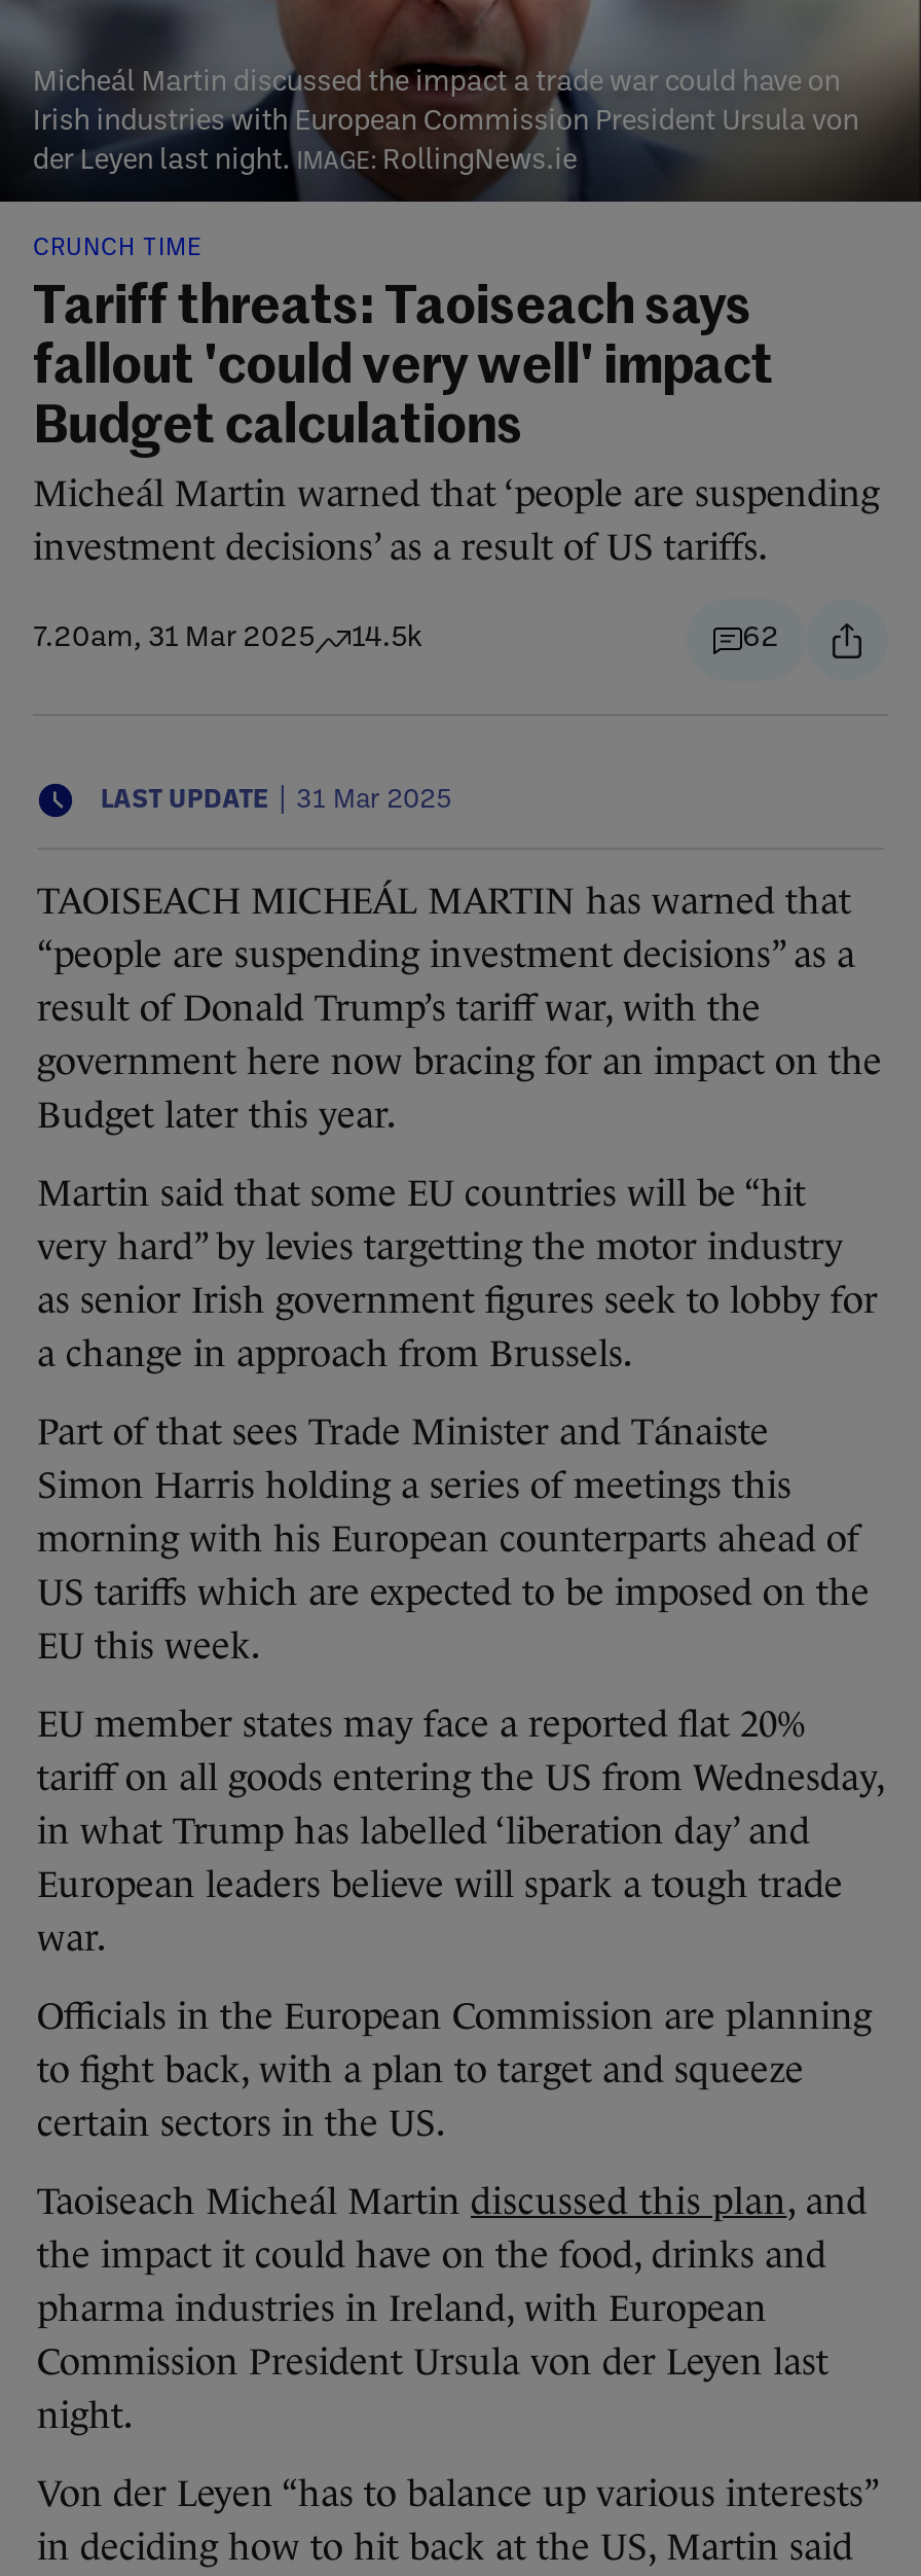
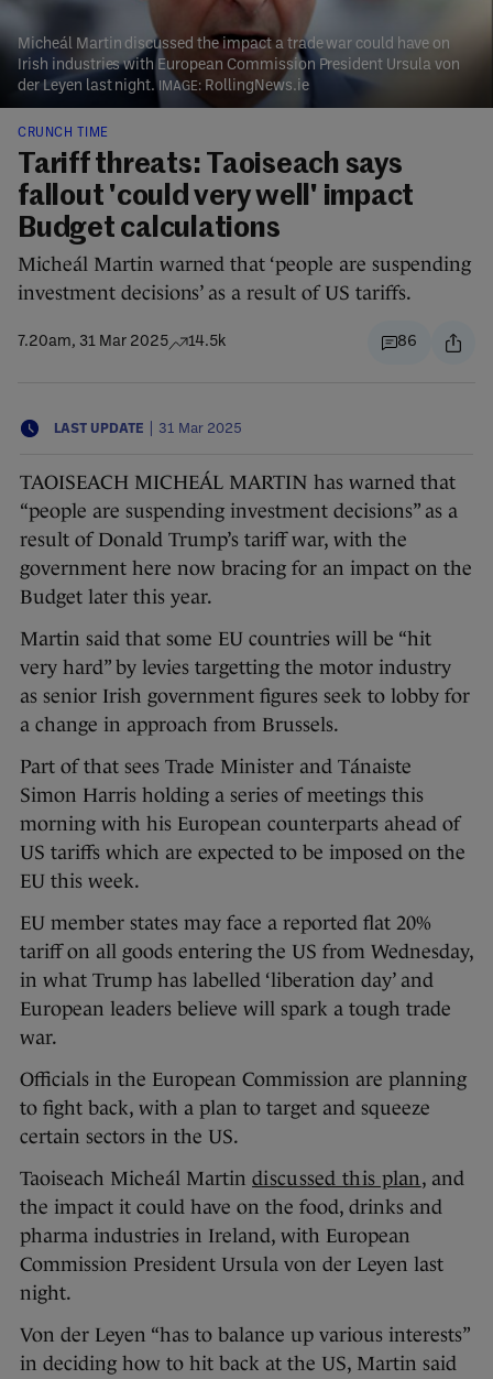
[742,624,779,655] 62 -> [397,334,417,351] 86

